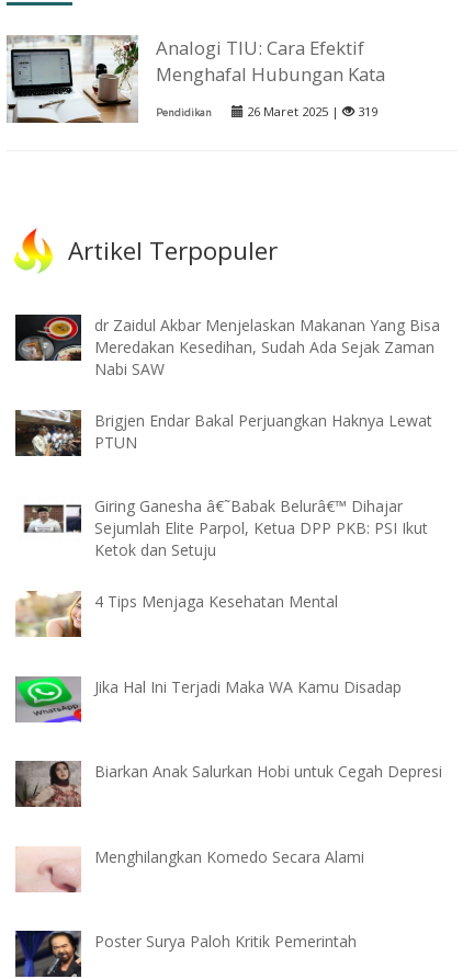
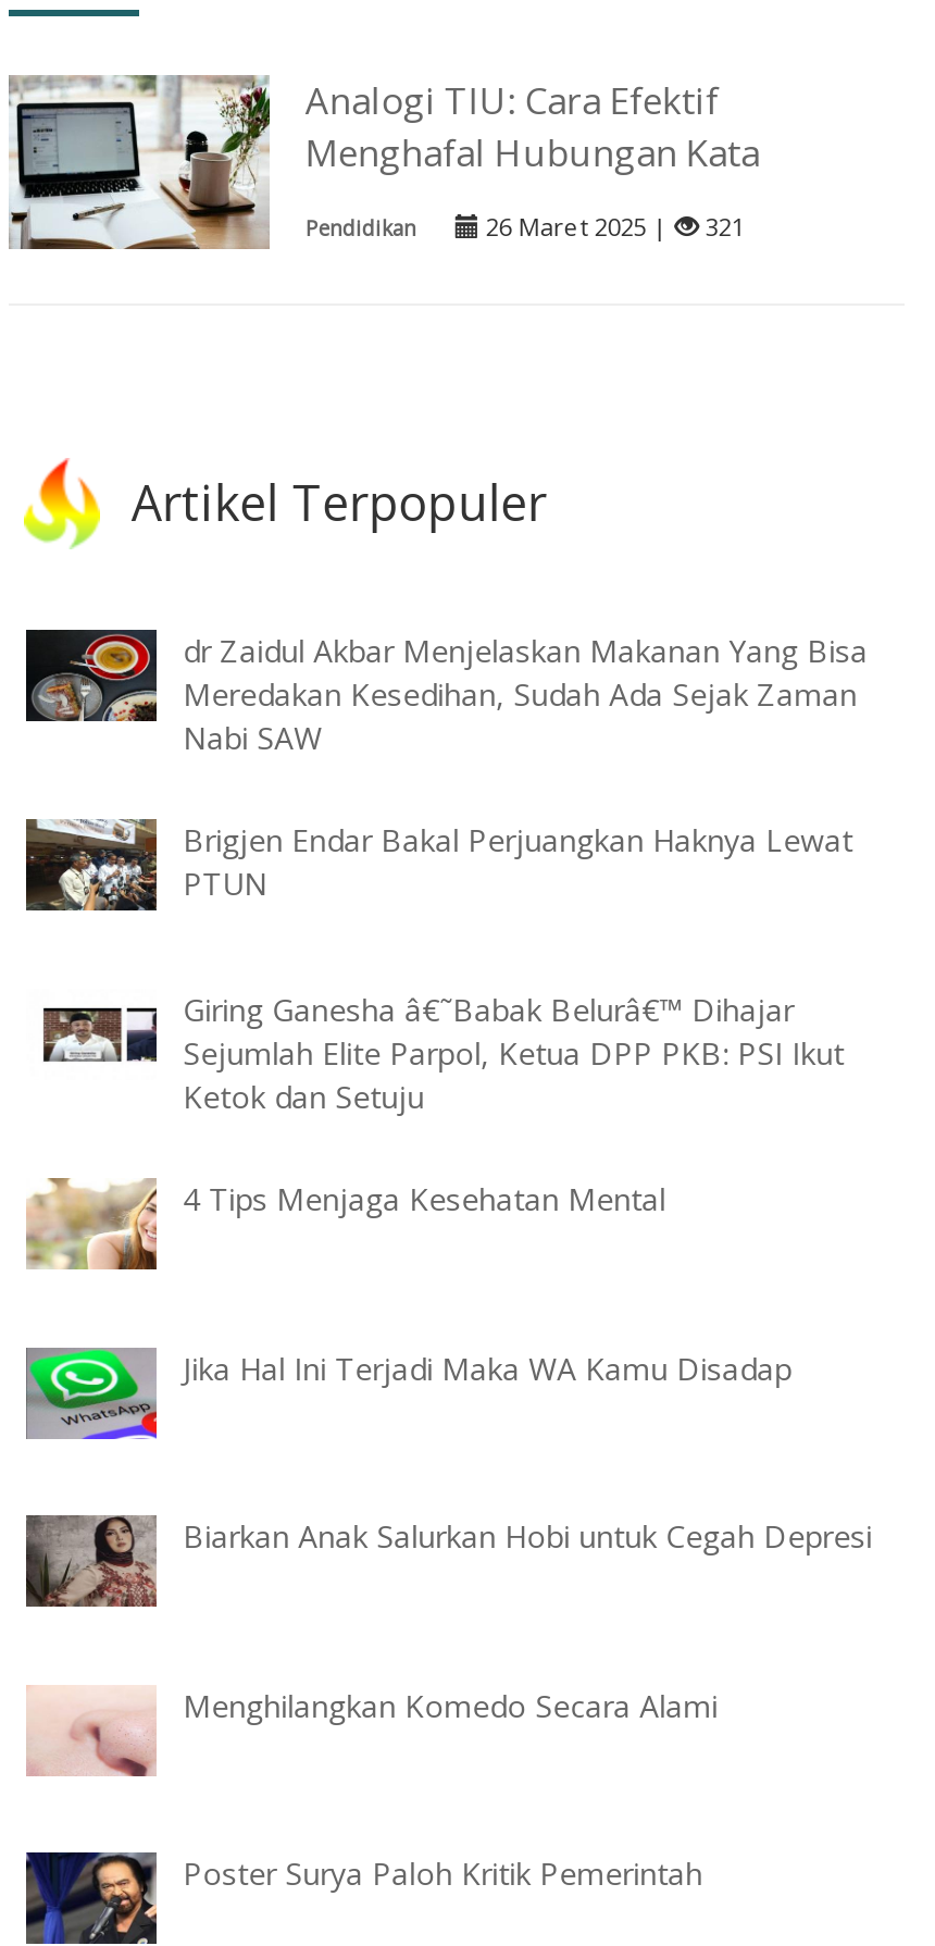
[355,103,378,119] 319 -> [699,210,745,242] 321

